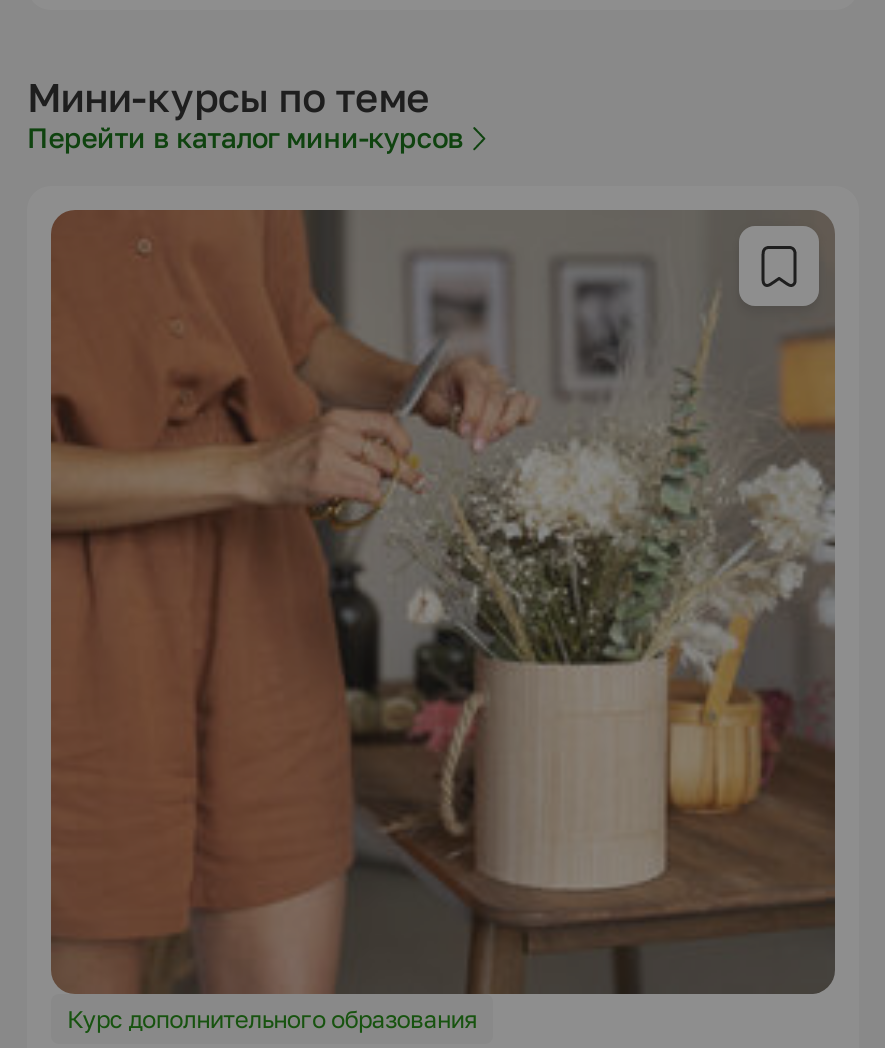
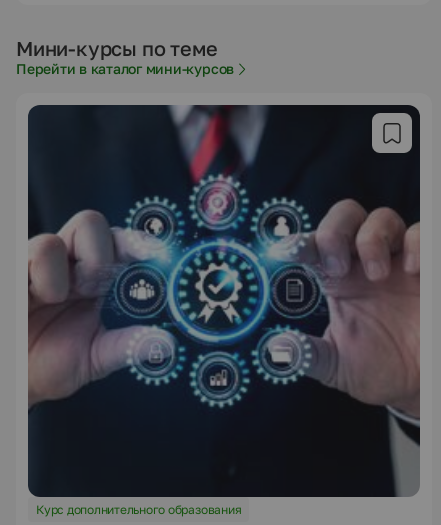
[49,208,837,996] [image] -> [27,104,421,498] [image]

